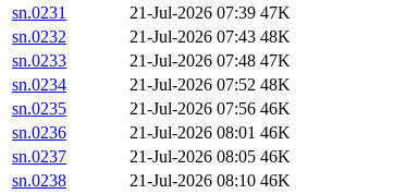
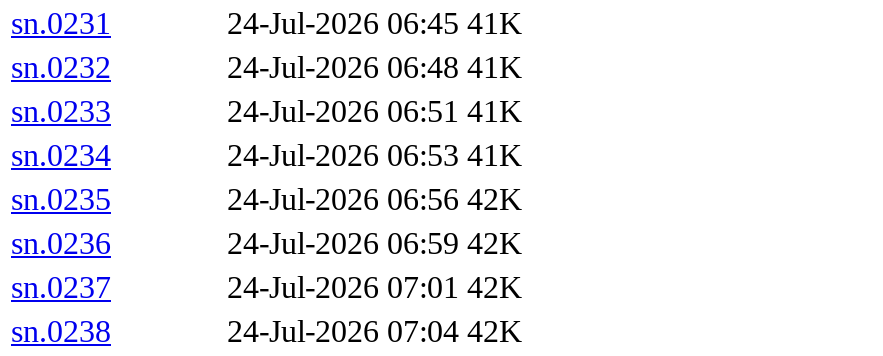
[130,4,291,22] 21-Jul-2026 07:39 47K -> [227,7,523,41] 24-Jul-2026 06:45 41K
[130,28,291,46] 21-Jul-2026 07:43 48K -> [227,51,523,85] 24-Jul-2026 06:48 41K
[130,52,291,70] 21-Jul-2026 07:48 47K -> [227,95,523,129] 24-Jul-2026 06:51 41K
[130,76,291,94] 21-Jul-2026 07:52 48K -> [227,139,523,173] 24-Jul-2026 06:53 41K
[130,100,291,118] 21-Jul-2026 07:56 46K -> [227,183,523,217] 24-Jul-2026 06:56 42K
[130,124,291,142] 21-Jul-2026 08:01 46K -> [227,227,523,261] 24-Jul-2026 06:59 42K
[130,148,291,166] 21-Jul-2026 08:05 46K -> [227,271,523,305] 24-Jul-2026 07:01 42K
[130,172,291,190] 21-Jul-2026 08:10 46K -> [227,315,523,349] 24-Jul-2026 07:04 42K

